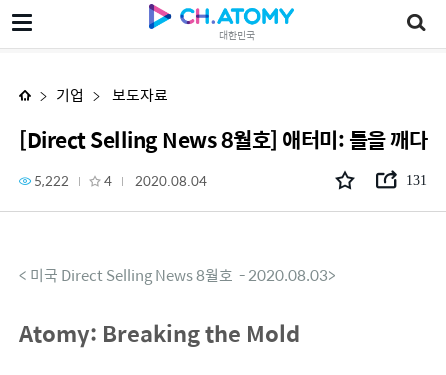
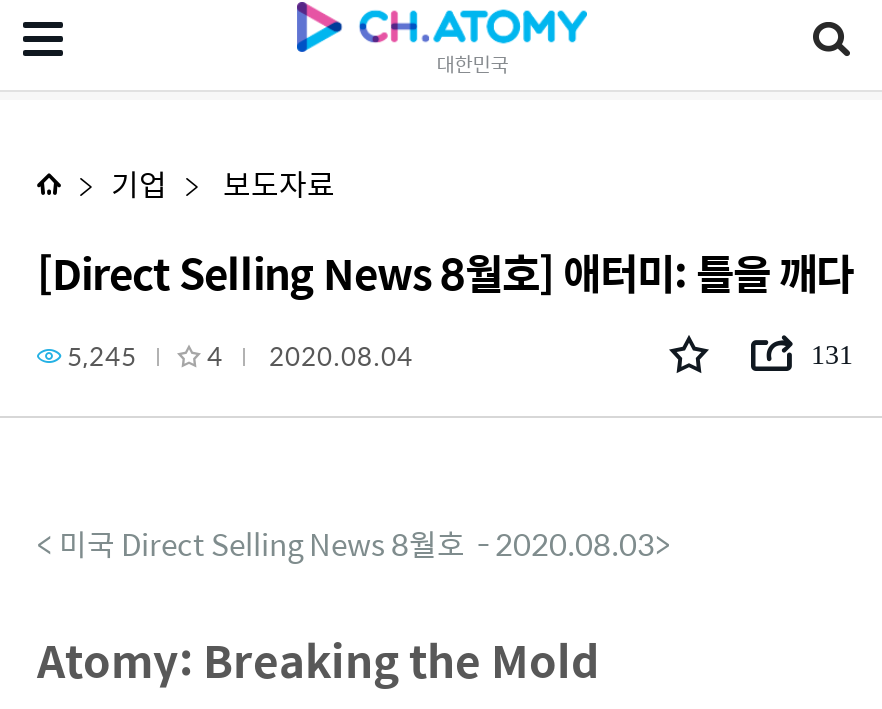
[34,170,207,191] 5,222 4 2020.08.04 -> [67,334,413,376] 5,245 4 2020.08.04

